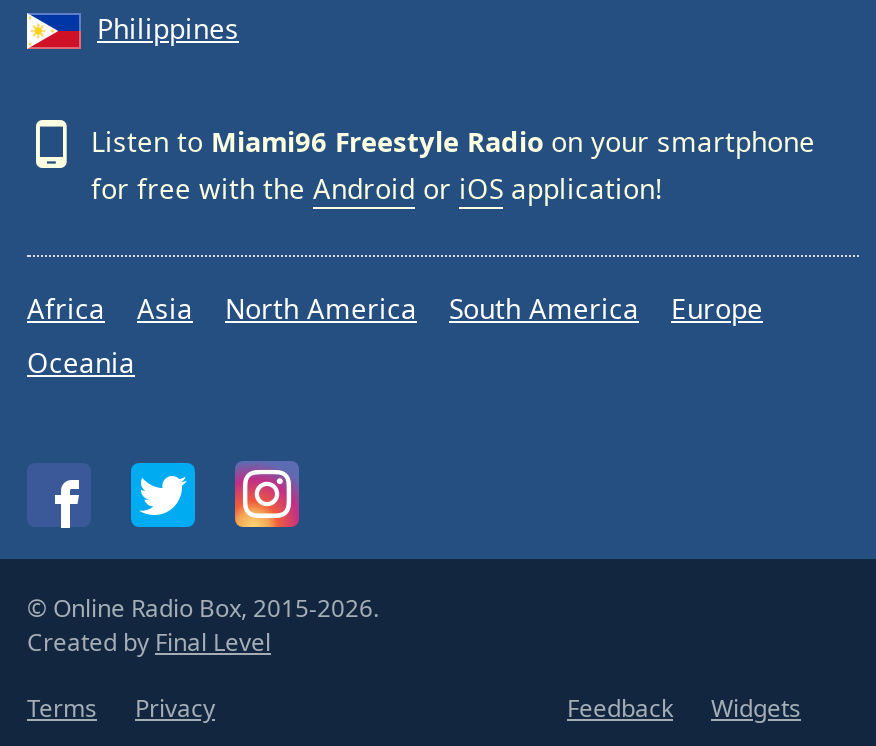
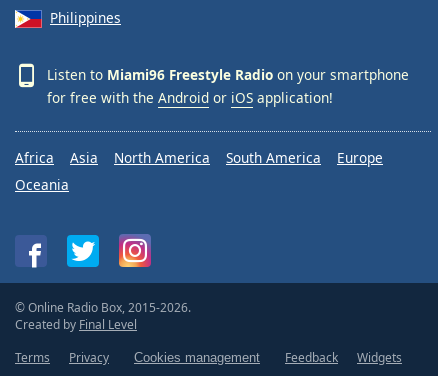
none -> [134,350,260,365] Cookies management

